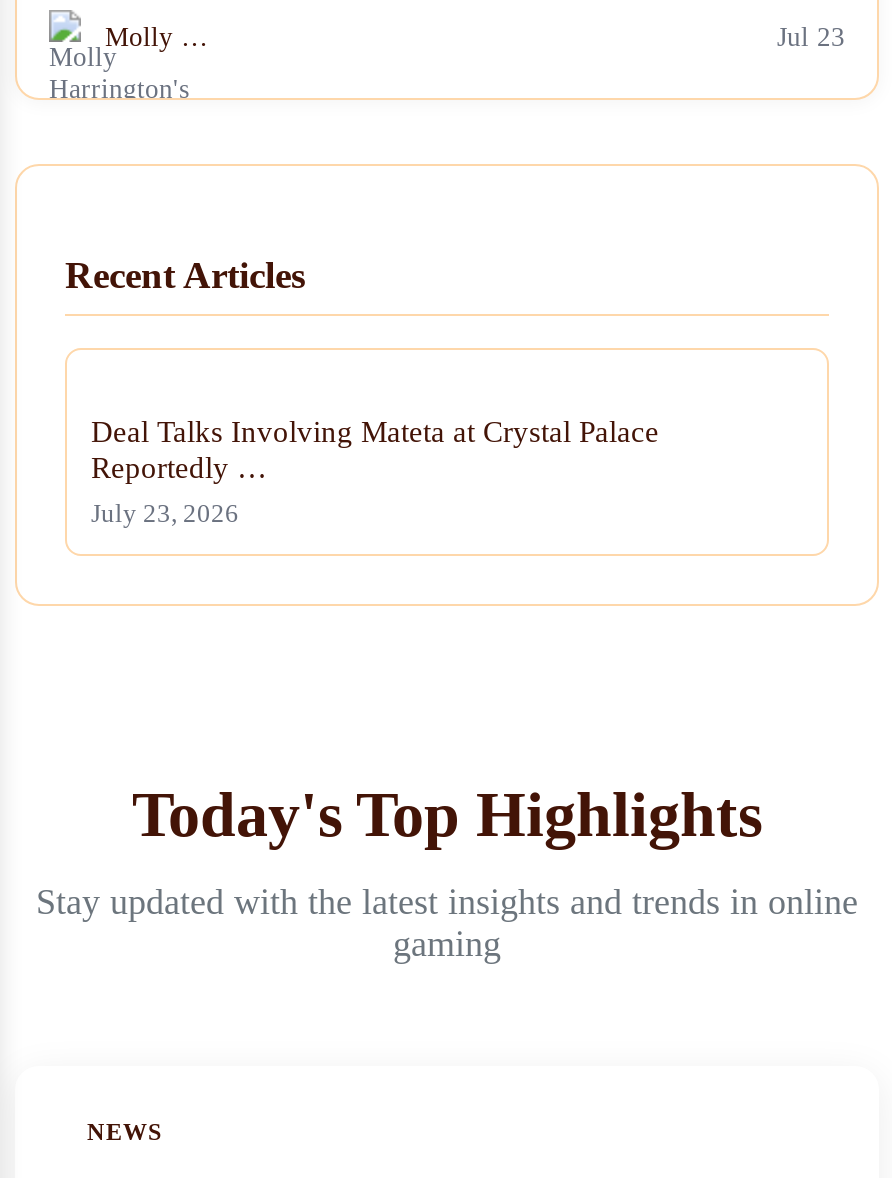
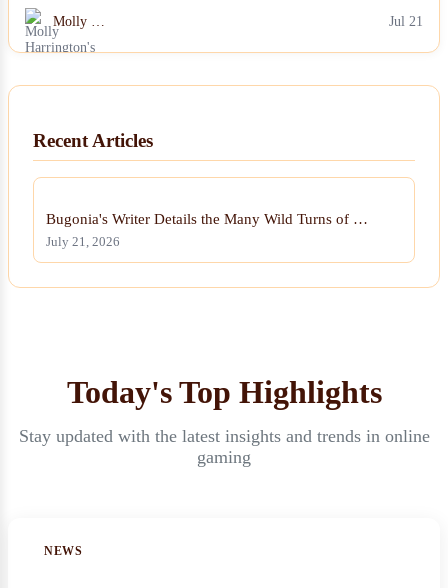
[777,23,845,53] Jul 23 -> [389,14,423,29] Jul 21
[91,414,659,484] Deal Talks Involving Mateta at Crystal Palace | Reportedly … -> [46,210,368,227] Bugonia's Writer Details the Many Wild Turns of …
[91,500,239,528] July 23, 2026 -> [46,235,120,249] July 21, 2026

